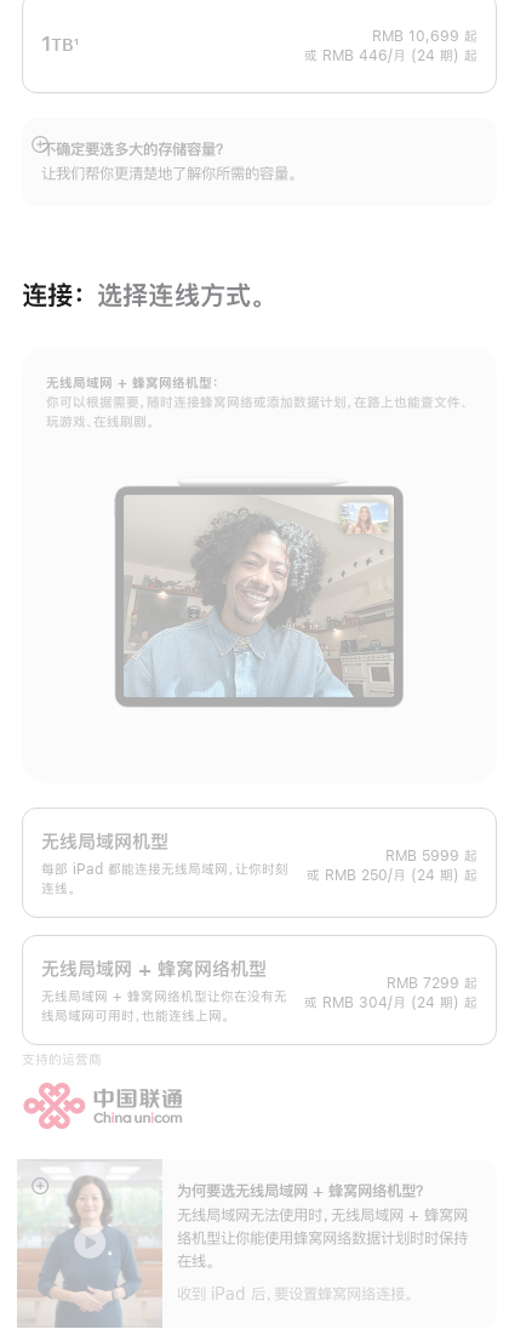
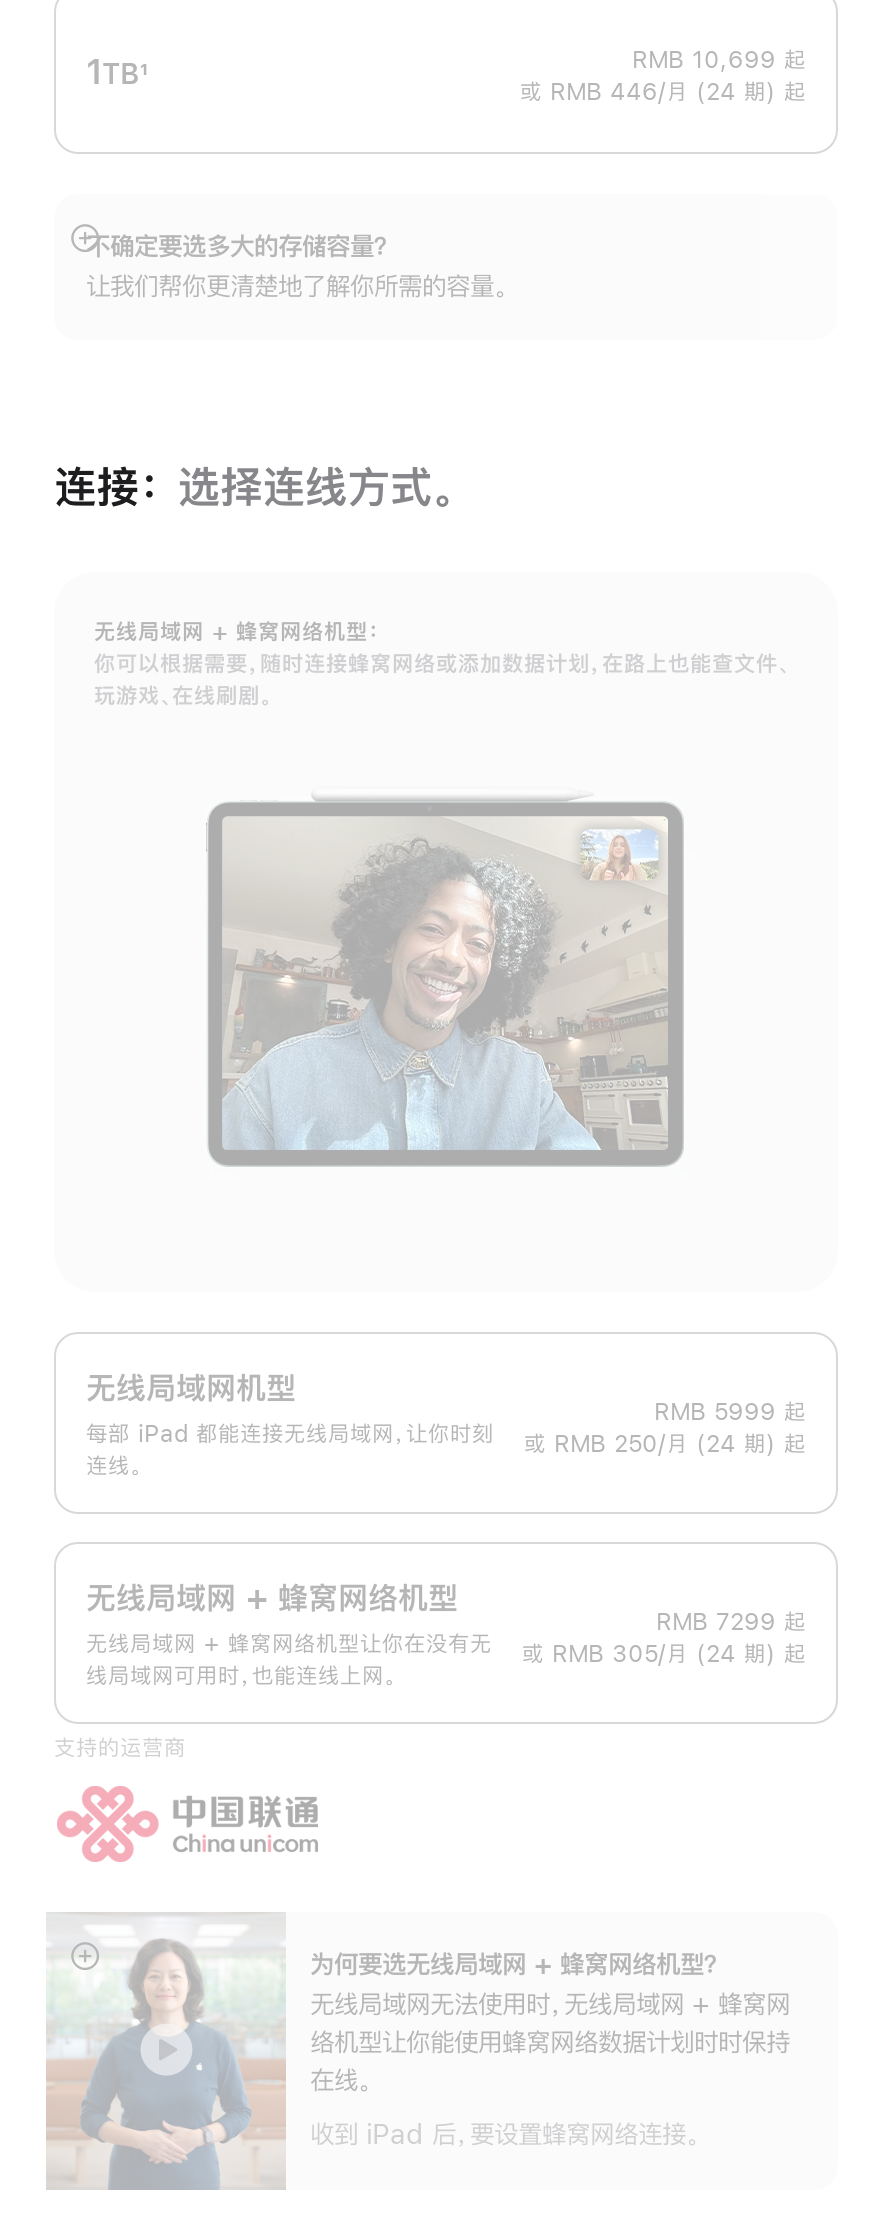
[41,989,477,1009] 无线局域网 + 蜂窝网络机型让你在没有无 或 RMB 304/月 (24 期) 起 -> [86,1632,806,1665] 无线局域网 + 蜂窝网络机型让你在没有无 或 RMB 305/月 (24 期) 起

